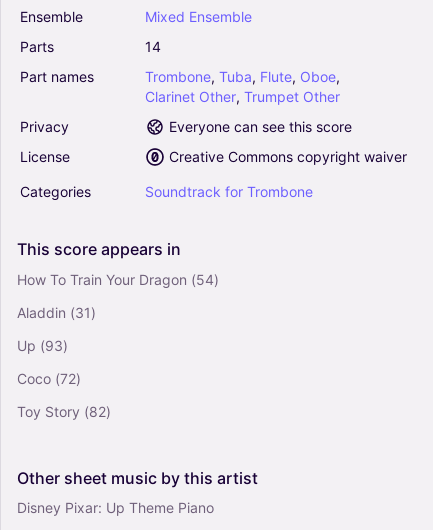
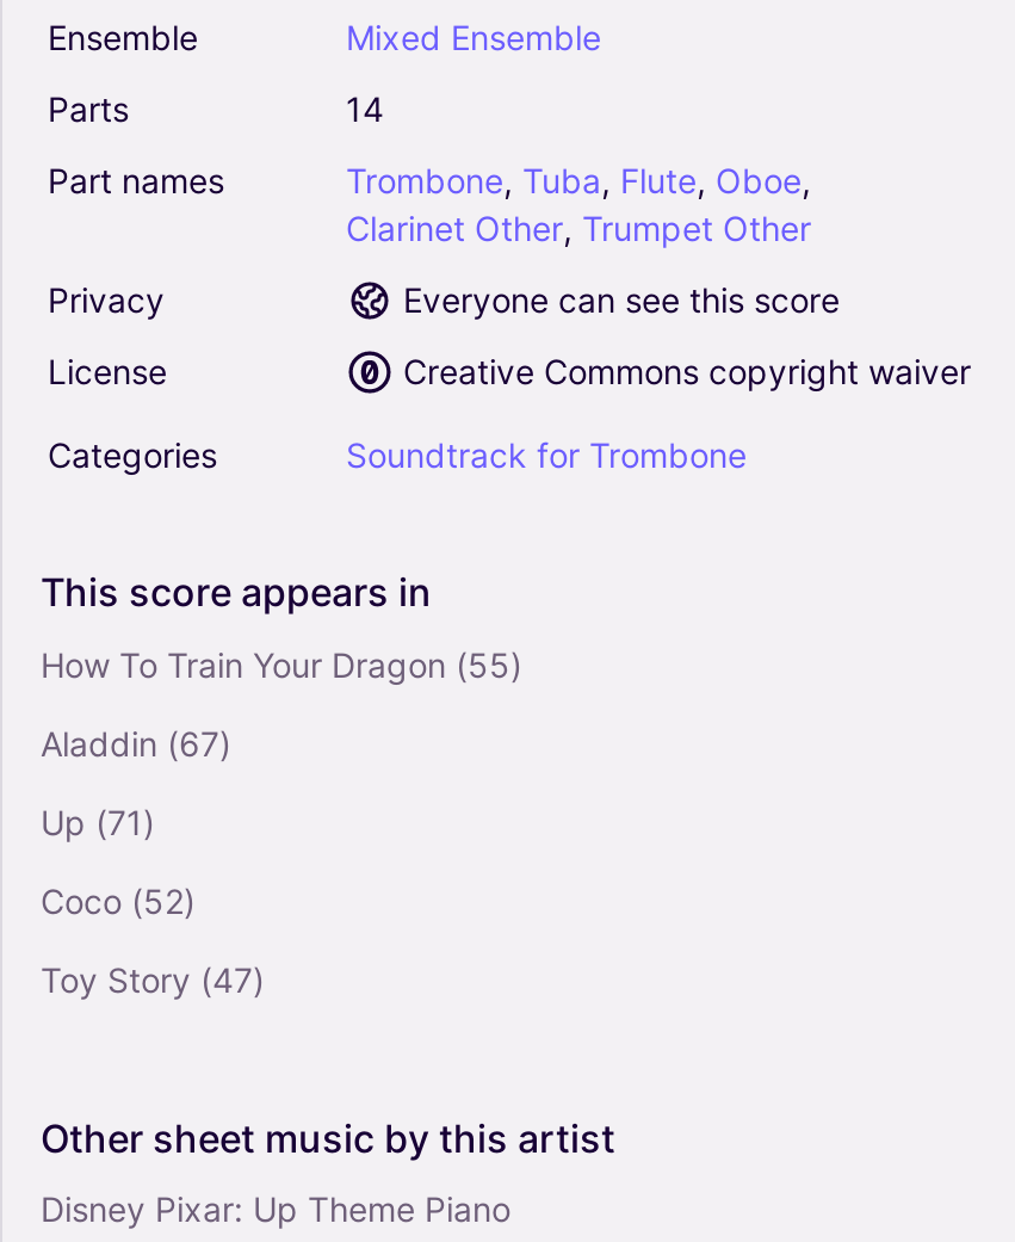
[17,271,219,288] How To Train Your Dragon (54) -> [41,644,522,684] How To Train Your Dragon (55)
[17,304,96,321] Aladdin (31) -> [41,723,231,763] Aladdin (67)
[17,337,68,354] Up (93) -> [41,801,155,842] Up (71)
[17,370,81,387] Coco (72) -> [41,880,196,921] Coco (52)
[17,403,111,420] Toy Story (82) -> [41,959,265,999] Toy Story (47)

